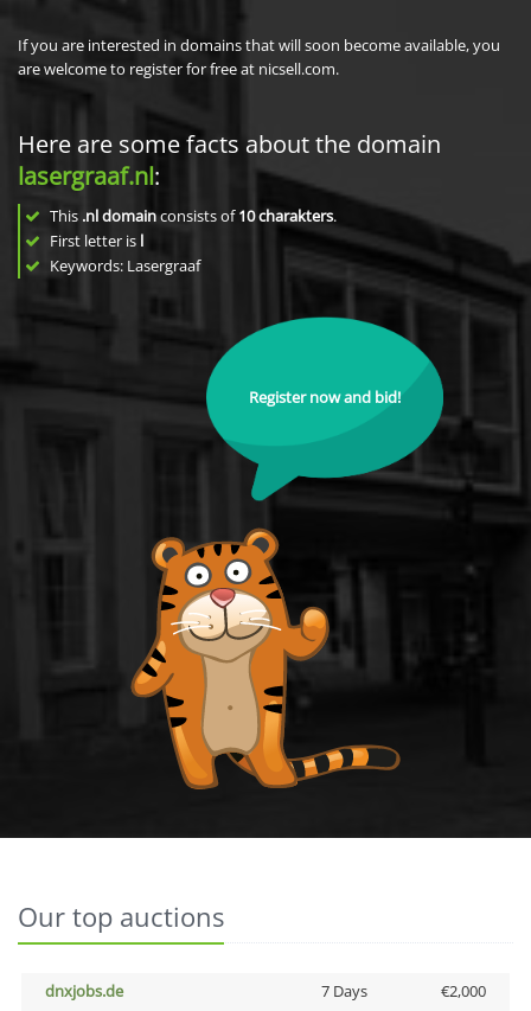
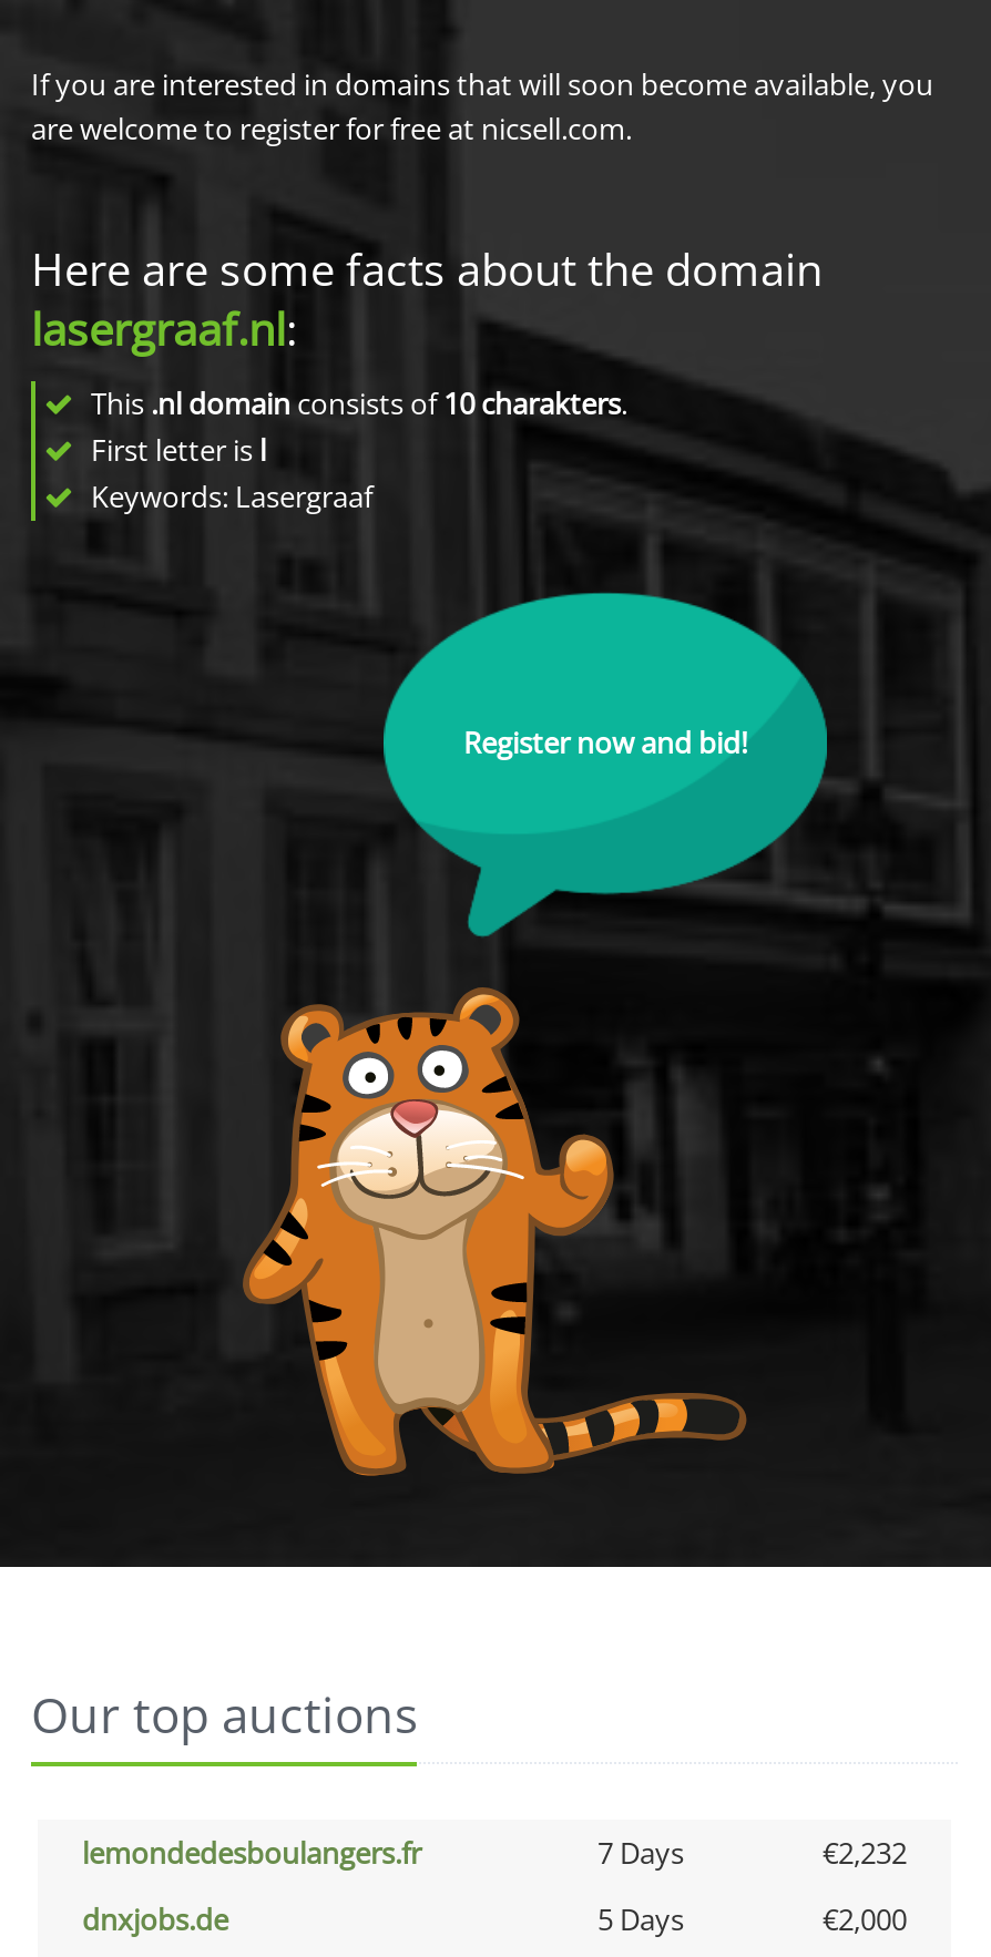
none -> [82,1833,907,1873] lemondedesboulangers.fr | 7 Days | €2,232
[321,980,367,1002] 7 Days -> [597,1899,684,1939] 5 Days

